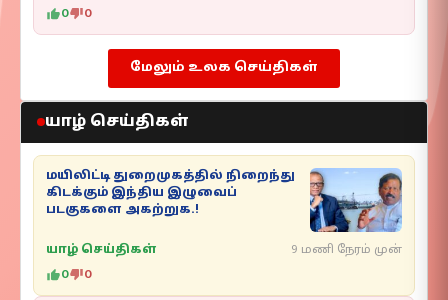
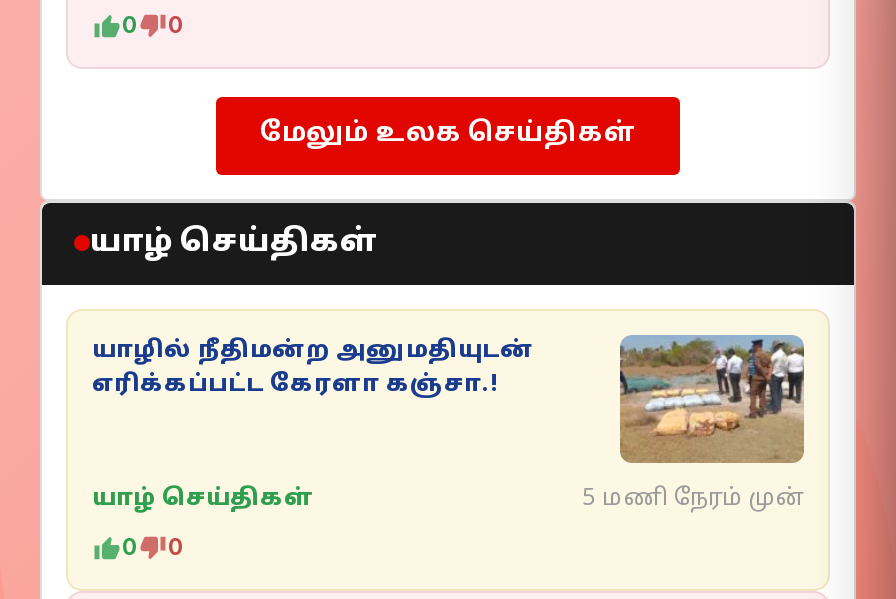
[46,169,295,217] மயிலிட்டி துறைமுகத்தில் நிறைந்து | கிடக்கும் இந்திய இழுவைப் | படகுகளை அகற்றுக.! -> [92,337,534,399] யாழில் நீதிமன்ற அனுமதியுடன் | எரிக்கப்பட்ட கேரளா கஞ்சா.!
[291,168,402,257] [image] | 9 மணி நேரம் முன் -> [582,335,806,513] [image] | 5 மணி நேரம் முன்

